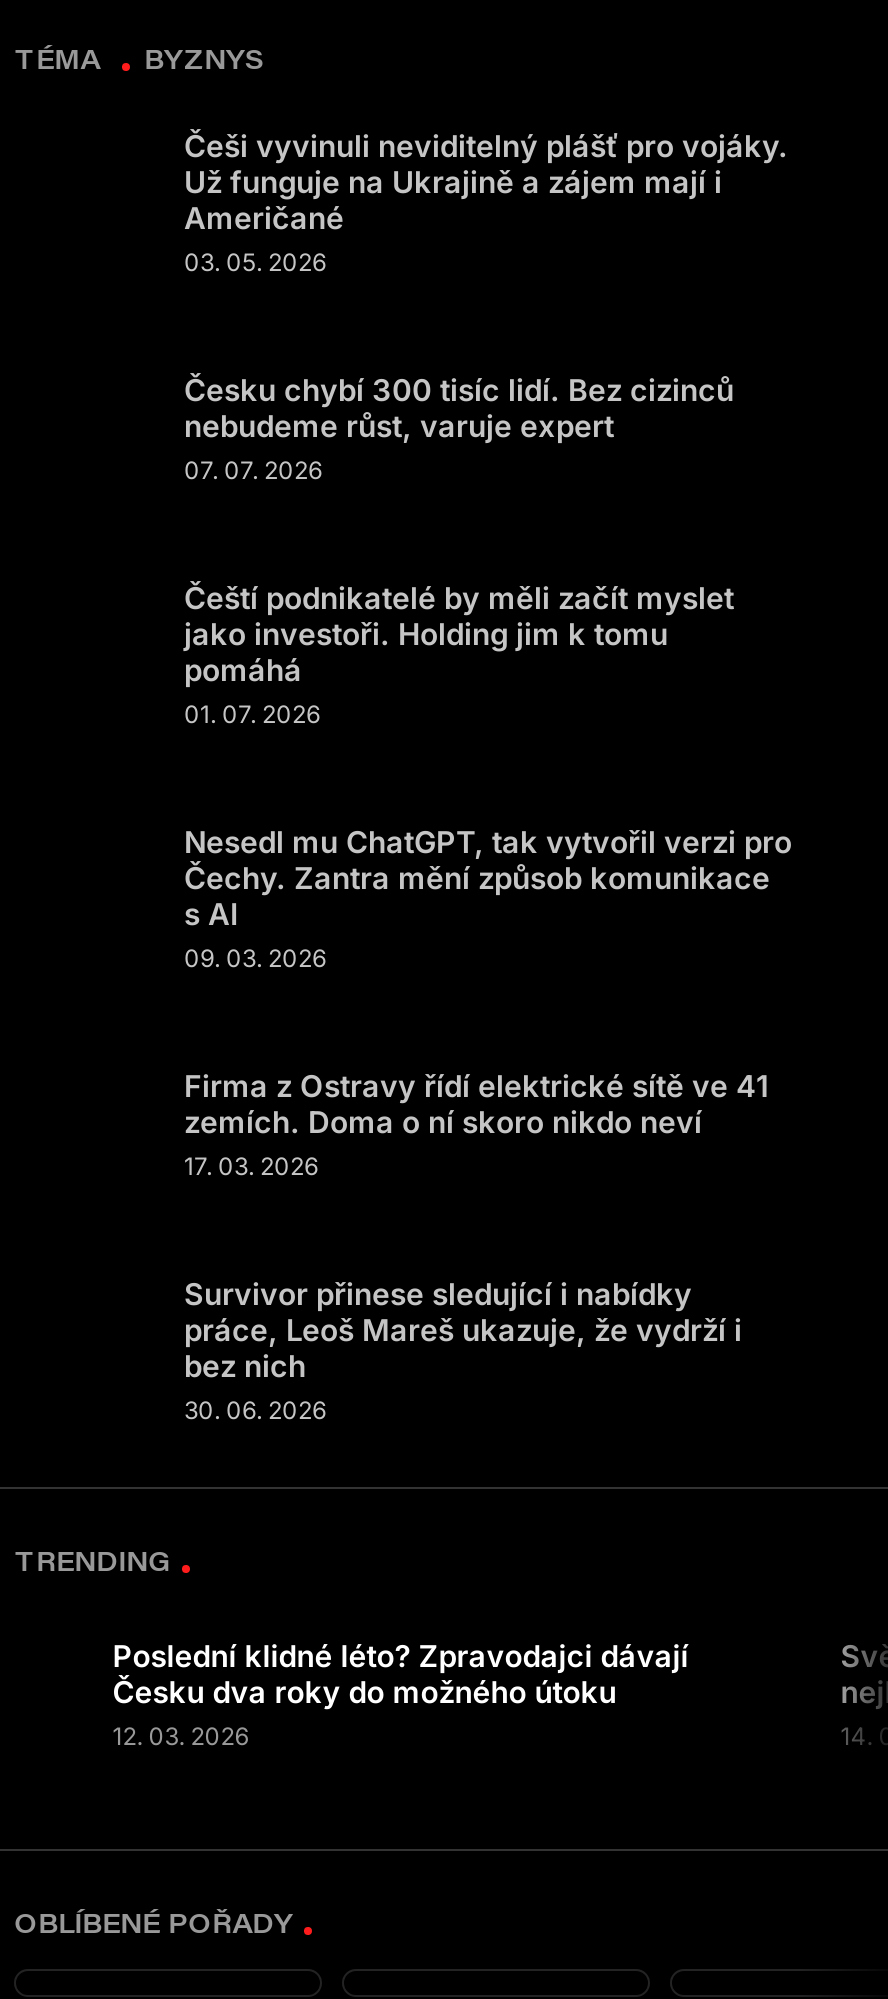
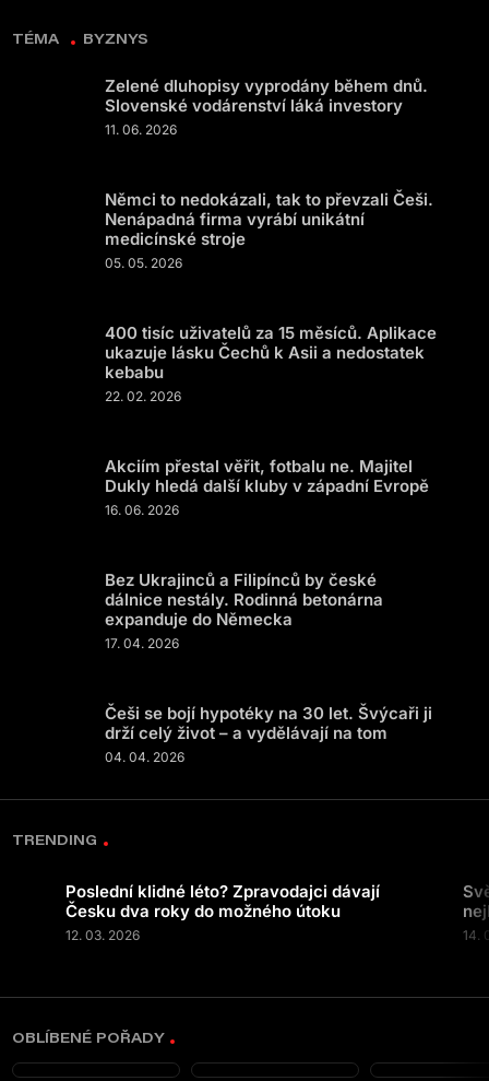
[184,127,788,277] Češi vyvinuli neviditelný plášť pro vojáky. | Už funguje na Ukrajině a zájem mají i | Američané | 03. 05. 2026 -> [105,75,428,138] Zelené dluhopisy vyprodány během dnů. | Slovenské vodárenství láká investory | 11. 06. 2026
[184,371,734,485] Česku chybí 300 tisíc lidí. Bez cizinců | nebudeme růst, varuje expert | 07. 07. 2026 -> [105,189,433,271] Němci to nedokázali, tak to převzali Češi. | Nenápadná firma vyrábí unikátní | medicínské stroje | 05. 05. 2026
[184,579,734,729] Čeští podnikatelé by měli začít myslet | jako investoři. Holding jim k tomu | pomáhá | 01. 07. 2026 -> [105,322,437,404] 400 tisíc uživatelů za 15 měsíců. Aplikace | ukazuje lásku Čechů k Asii a nedostatek | kebabu | 22. 02. 2026
[184,823,792,973] Nesedl mu ChatGPT, tak vytvořil verzi pro | Čechy. Zantra mění způsob komunikace | s AI | 09. 03. 2026 -> [105,456,429,518] Akciím přestal věřit, fotbalu ne. Majitel | Dukly hledá další kluby v západní Evropě | 16. 06. 2026
[184,1067,768,1181] Firma z Ostravy řídí elektrické sítě ve 41 | zemích. Doma o ní skoro nikdo neví | 17. 03. 2026 -> [105,569,383,651] Bez Ukrajinců a Filipínců by české | dálnice nestály. Rodinná betonárna | expanduje do Německa | 17. 04. 2026
[184,1275,742,1425] Survivor přinese sledující i nabídky | práce, Leoš Mareš ukazuje, že vydrží i | bez nich | 30. 06. 2026 -> [105,703,432,765] Češi se bojí hypotéky na 30 let. Švýcaři ji | drží celý život – a vydělávají na tom | 04. 04. 2026

